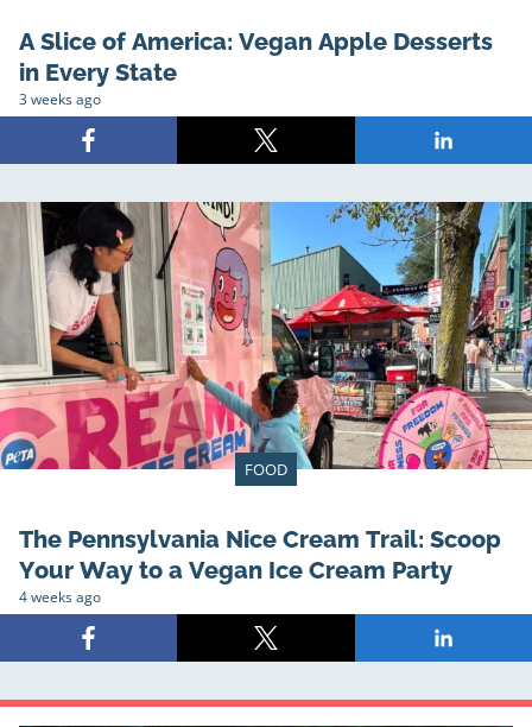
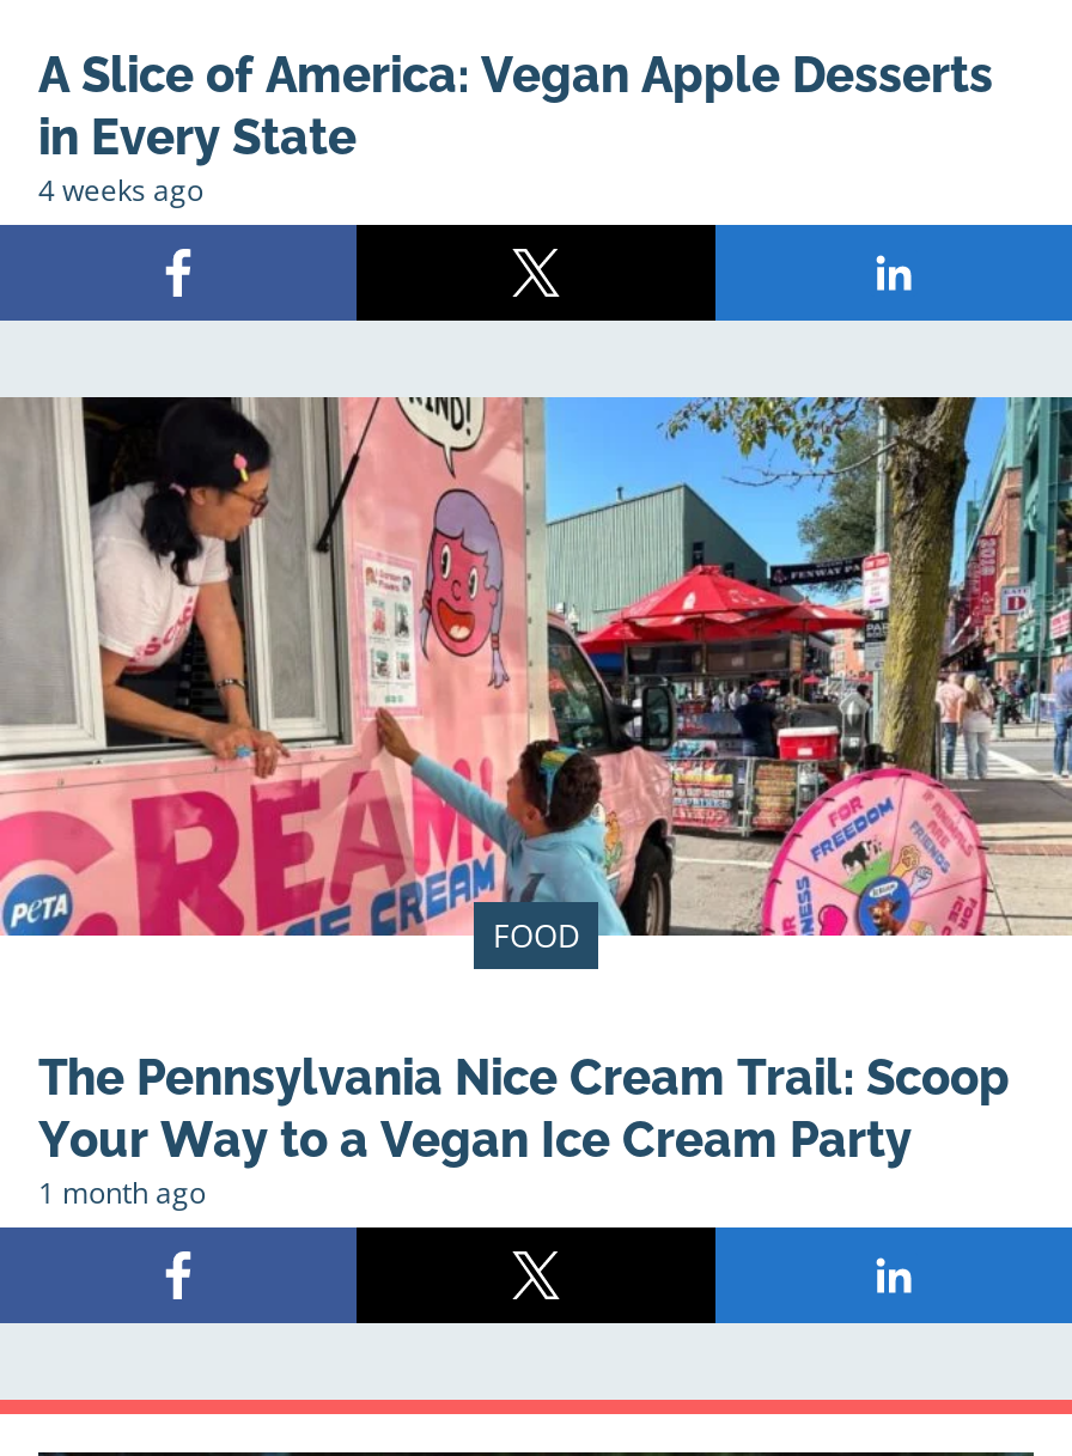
[19,89,101,109] 3 weeks ago -> [38,170,203,211] 4 weeks ago
[19,587,101,607] 4 weeks ago -> [38,1174,206,1214] 1 month ago

